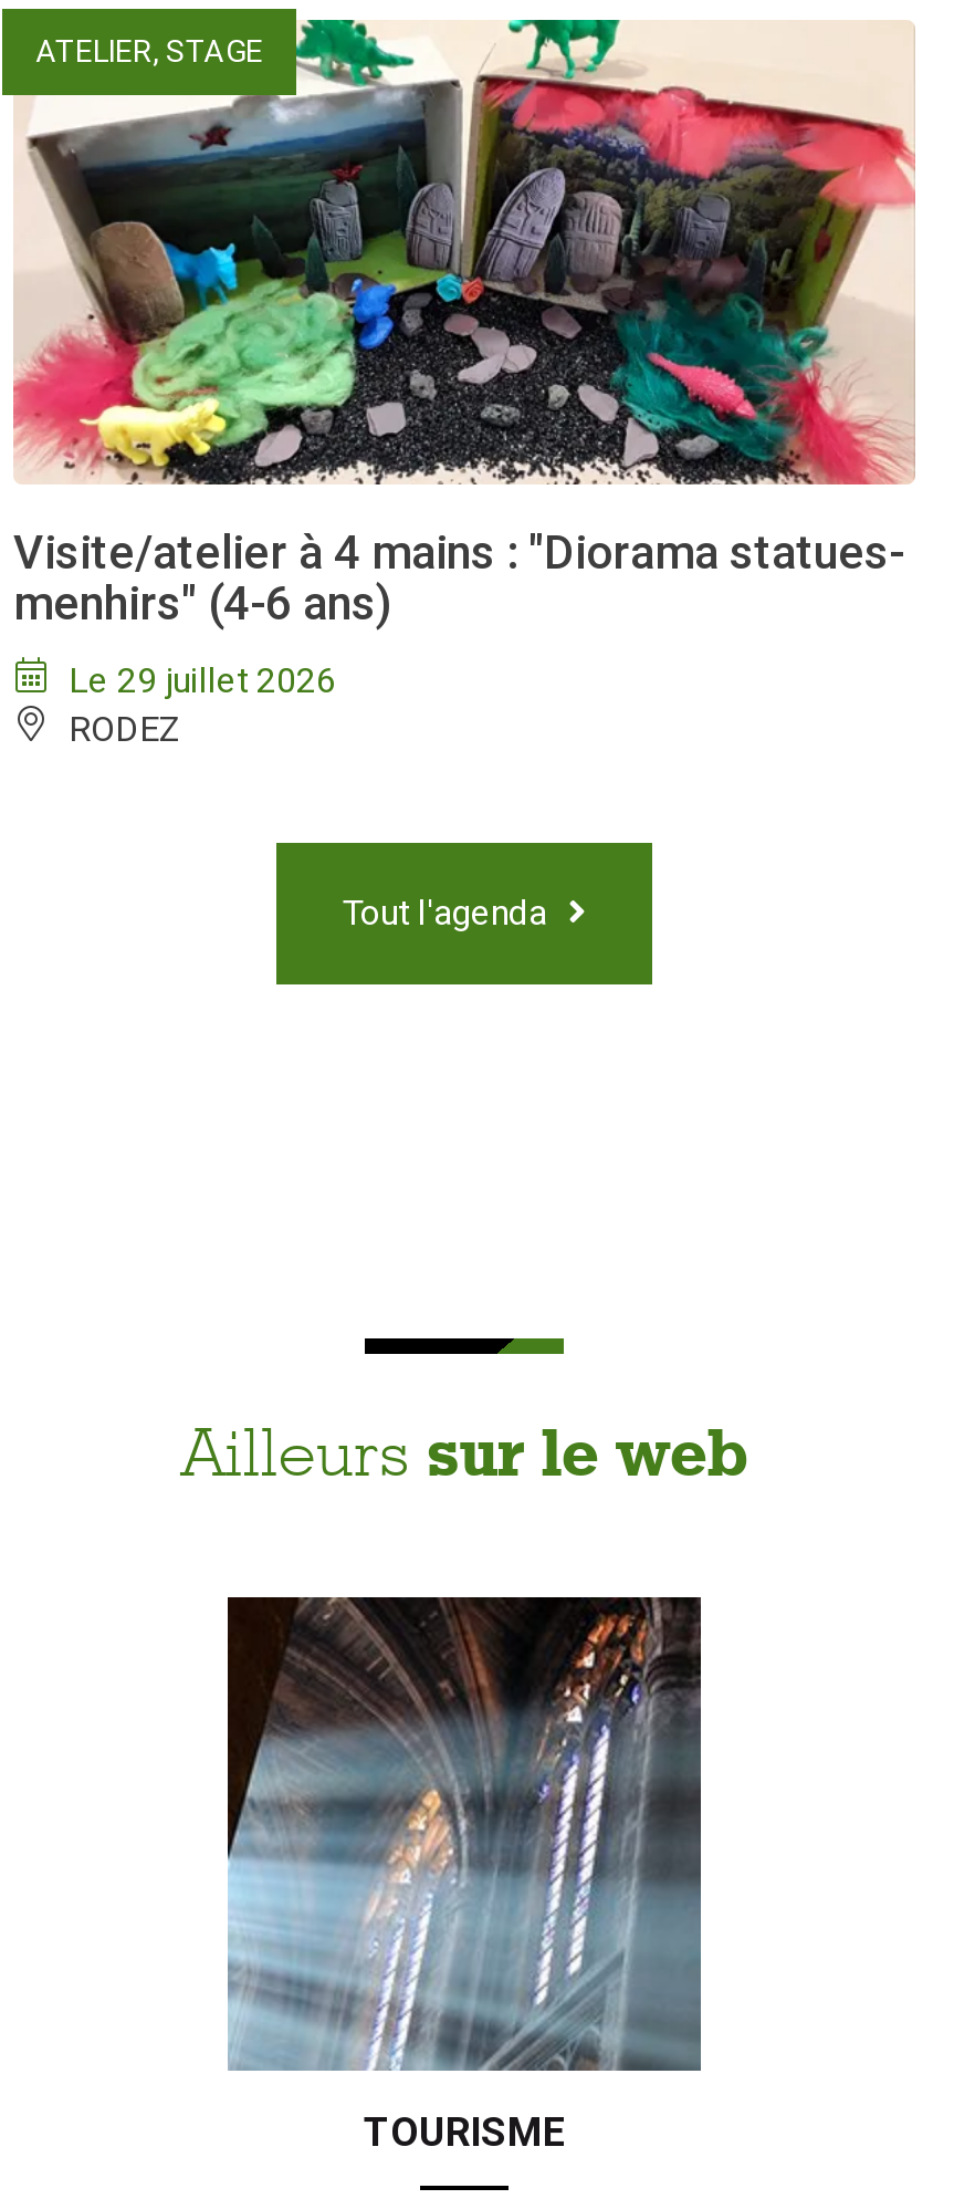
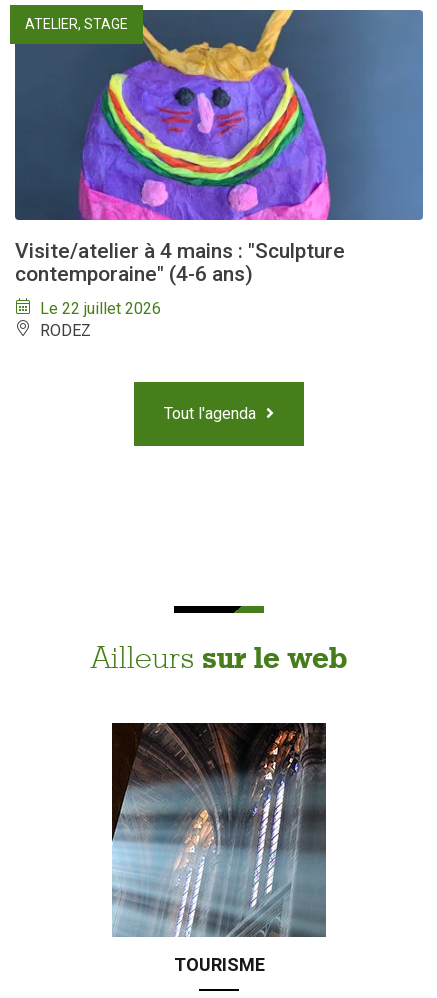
[11,18,915,632] [image] | Visite/atelier à 4 mains : "Diorama statues- | menhirs" (4-6 ans) -> [14,9,424,286] [image] | Visite/atelier à 4 mains : "Sculpture | contemporaine" (4-6 ans)
[60,660,336,702] Le 29 juillet 2026 -> [36,299,161,318] Le 22 juillet 2026

